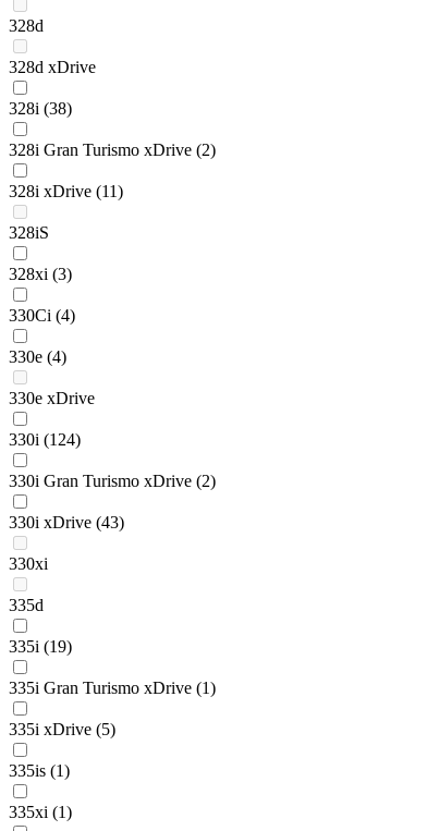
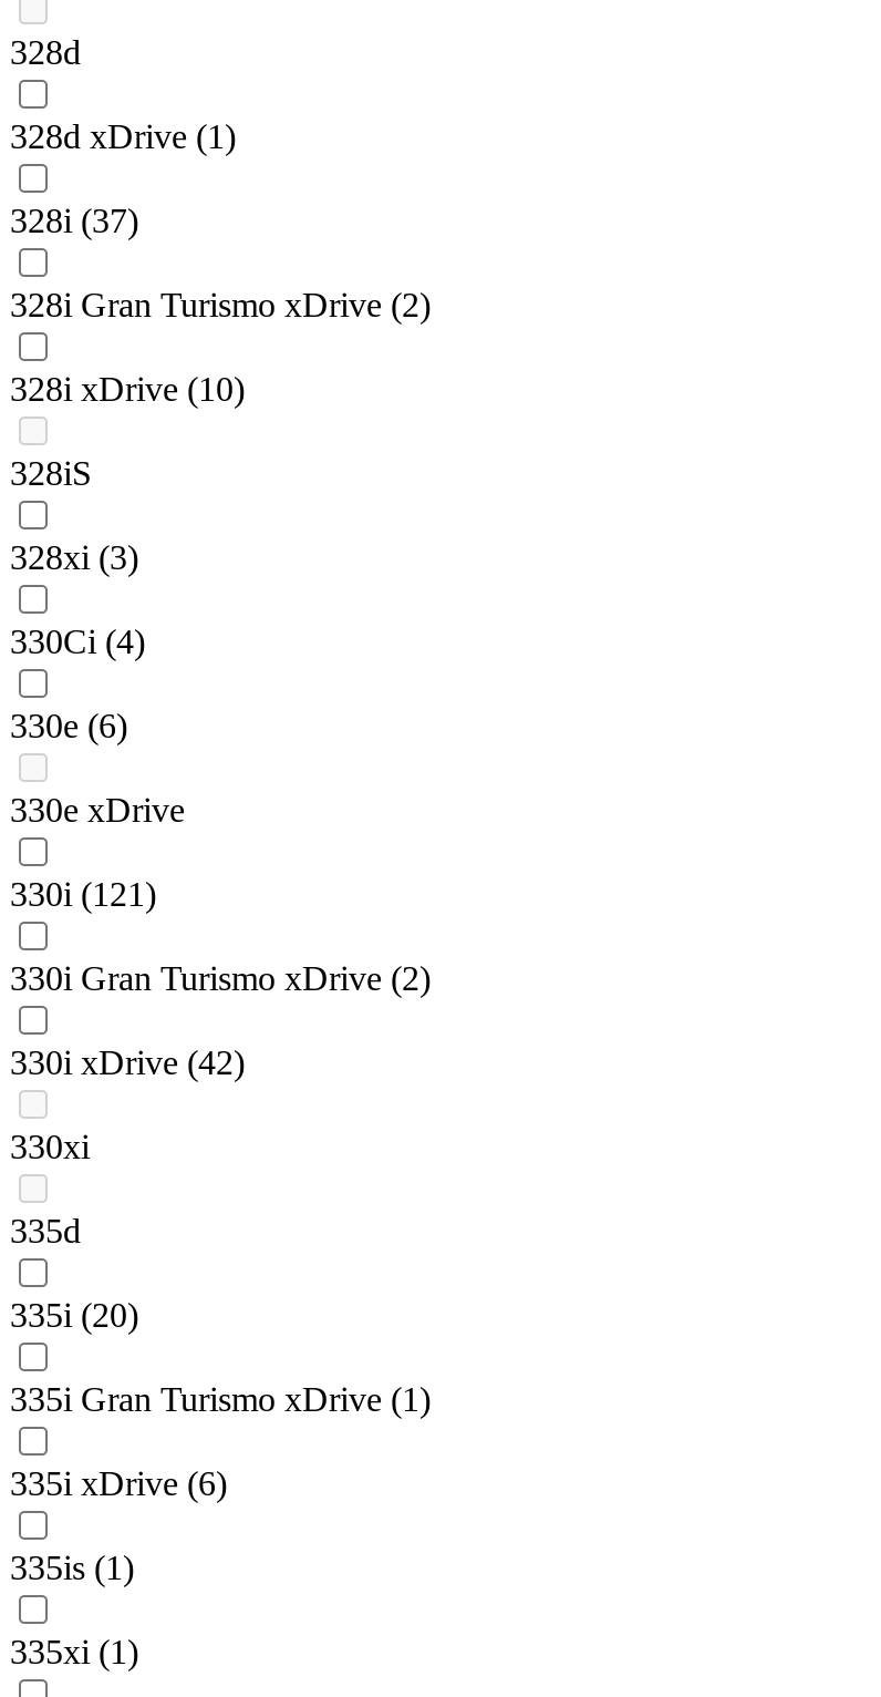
[9,58,96,77] 328d xDrive -> [10,118,236,156] 328d xDrive (1)
[9,100,72,118] 328i (38) -> [10,202,138,240] 328i (37)
[9,182,123,201] 328i xDrive (11) -> [10,371,245,409] 328i xDrive (10)
[9,348,66,366] 330e (4) -> [10,708,127,745] 330e (6)
[9,431,81,449] 330i (124) -> [10,876,156,914] 330i (121)
[9,513,124,532] 330i xDrive (43) -> [10,1044,245,1082] 330i xDrive (42)
[9,638,72,656] 335i (19) -> [10,1297,138,1335] 335i (20)
[9,720,115,739] 335i xDrive (5) -> [10,1465,227,1503] 335i xDrive (6)

